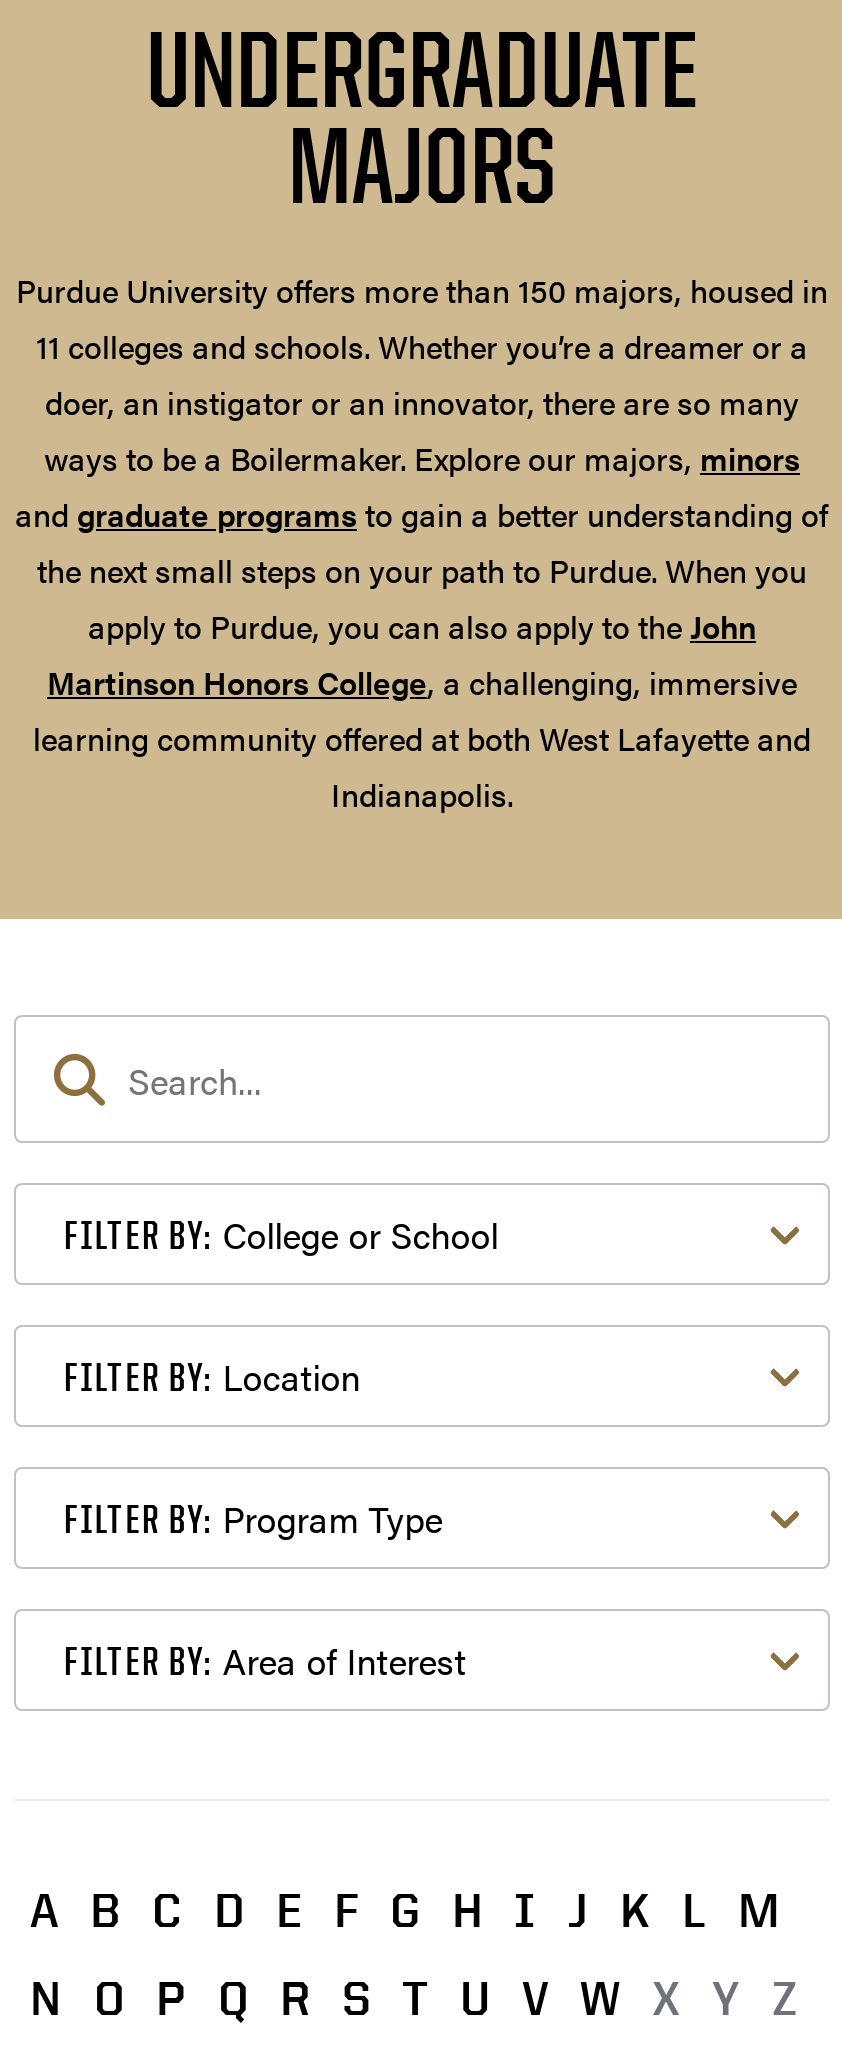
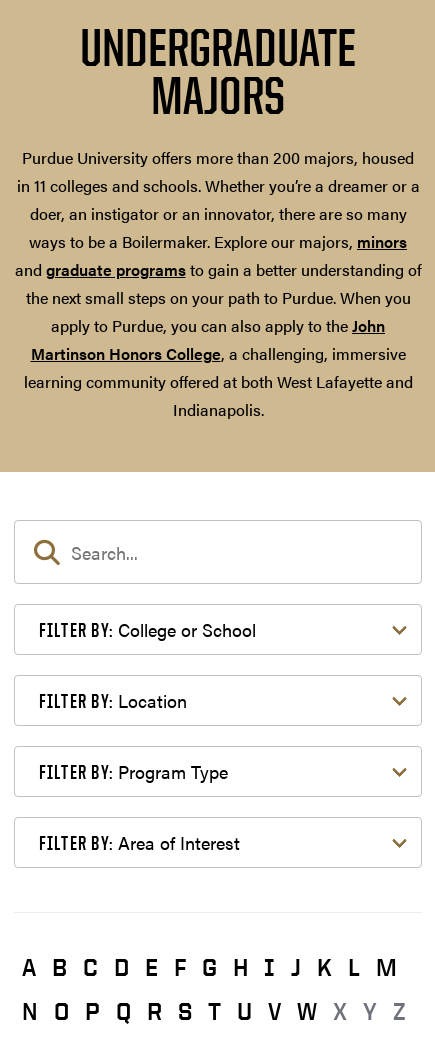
[16,267,828,369] Purdue University offers more than 150 majors, housed in | 11 colleges and schools. Whether you’re a dreamer or a -> [16,146,419,197] Purdue University offers more than 200 majors, housed | in 11 colleges and schools. Whether you’re a dreamer or a

